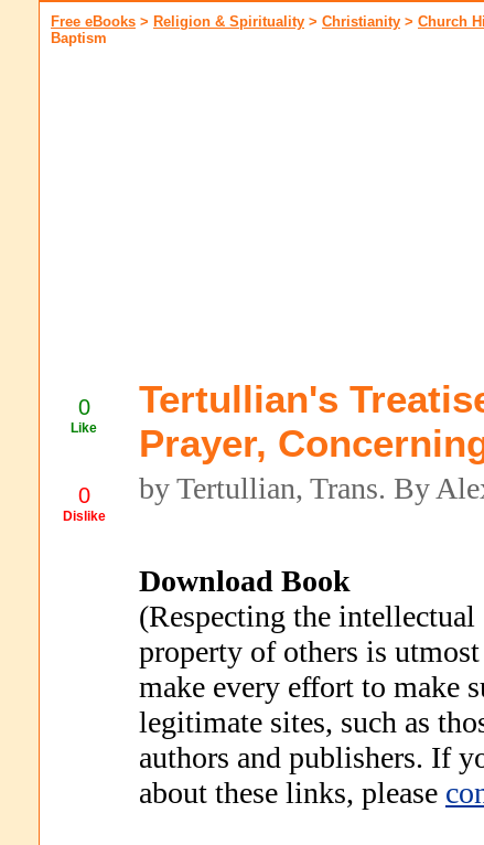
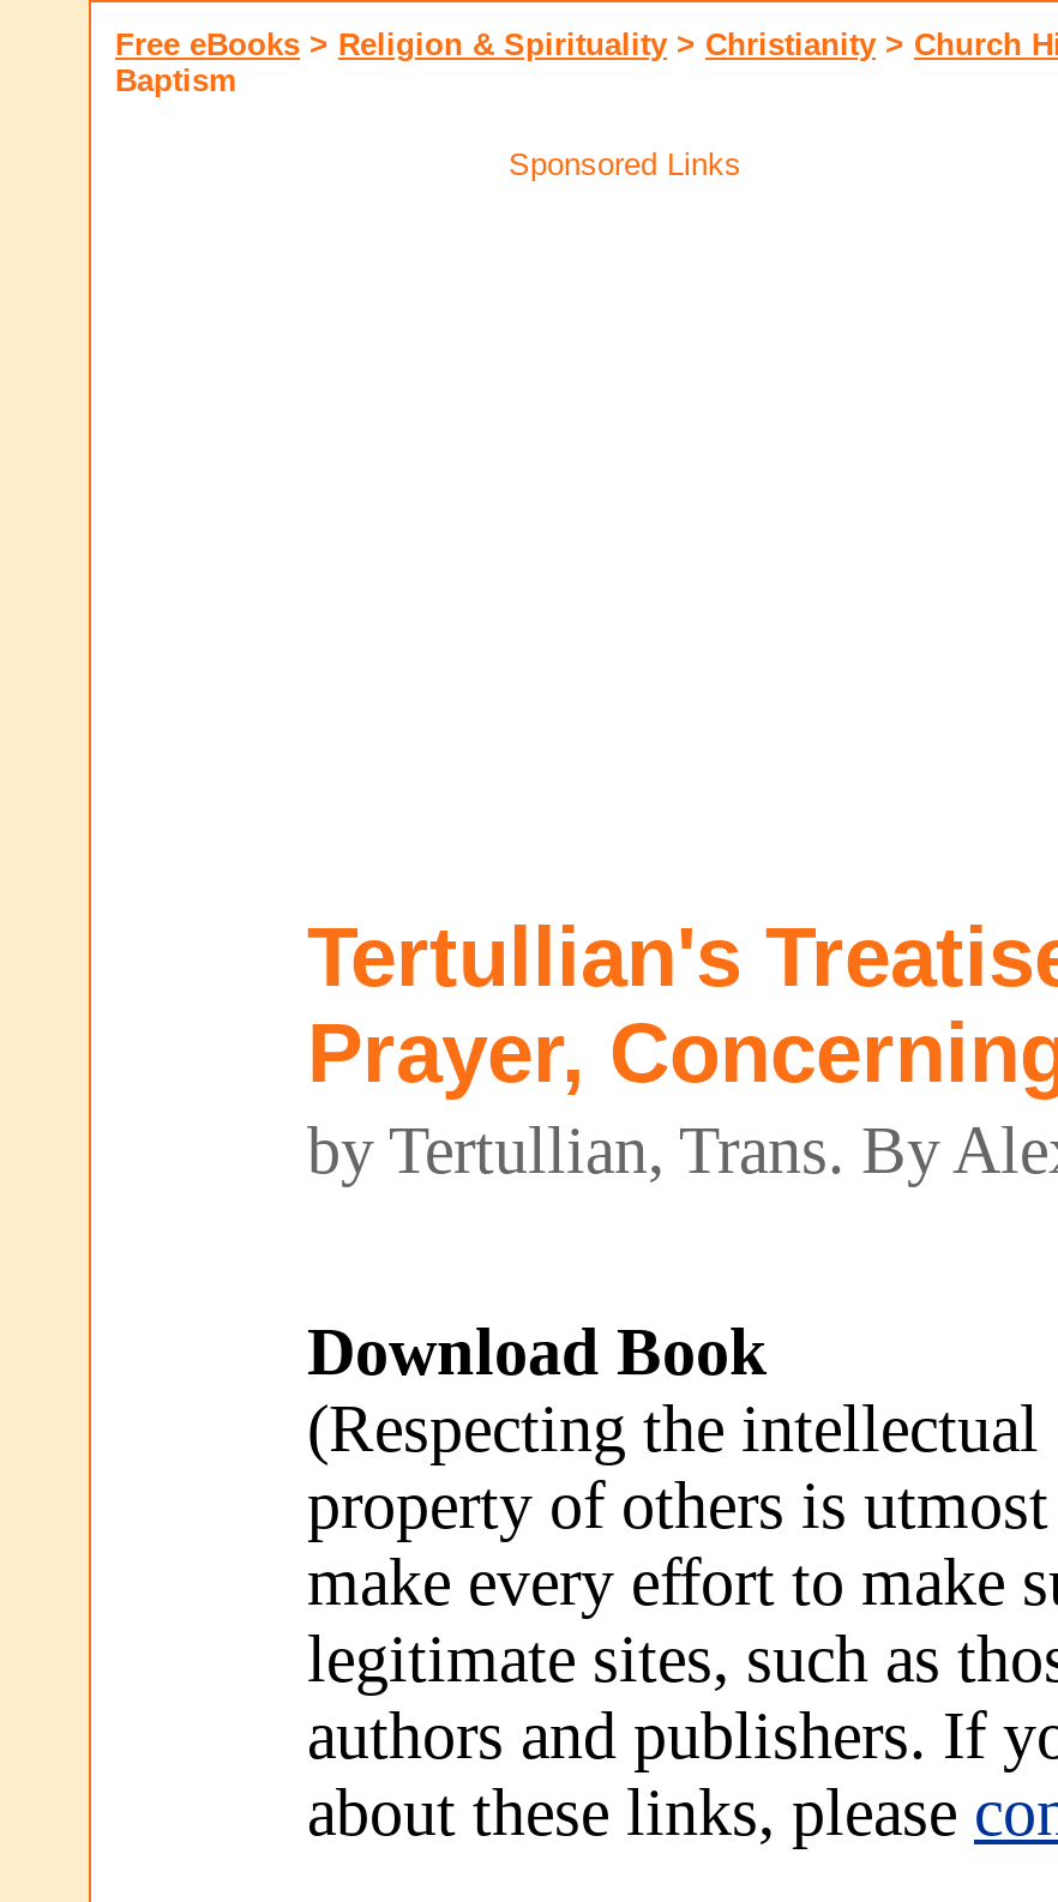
[62,395,105,524] 0 | Like | 0 | Dislike -> [509,146,741,182] Sponsored Links

